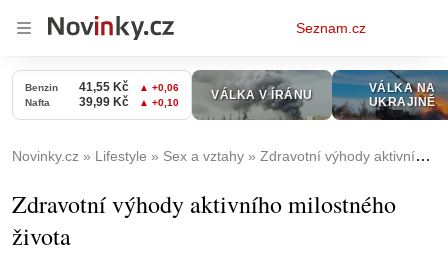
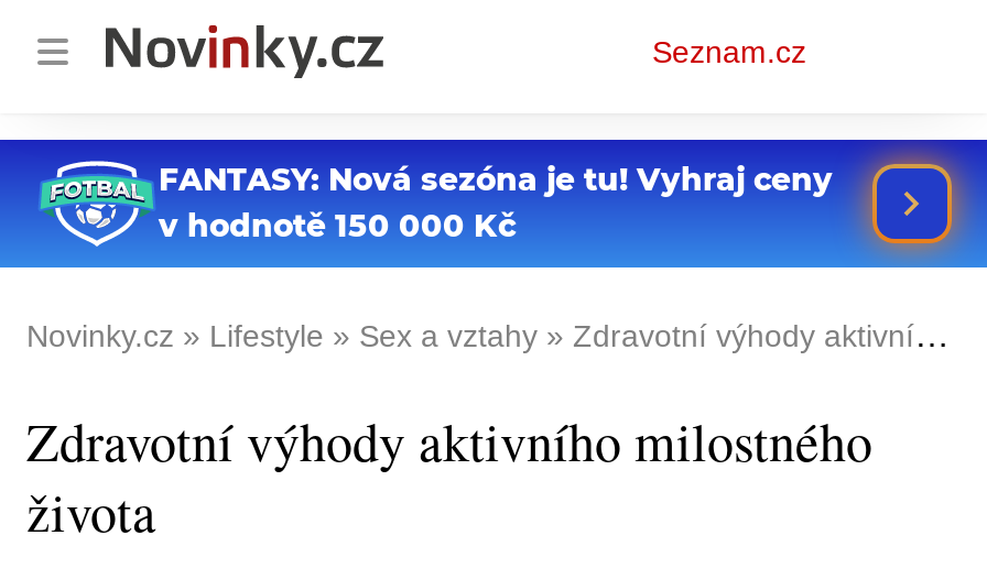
[3,68,445,125] [image] -> [7,138,980,270] [image]

